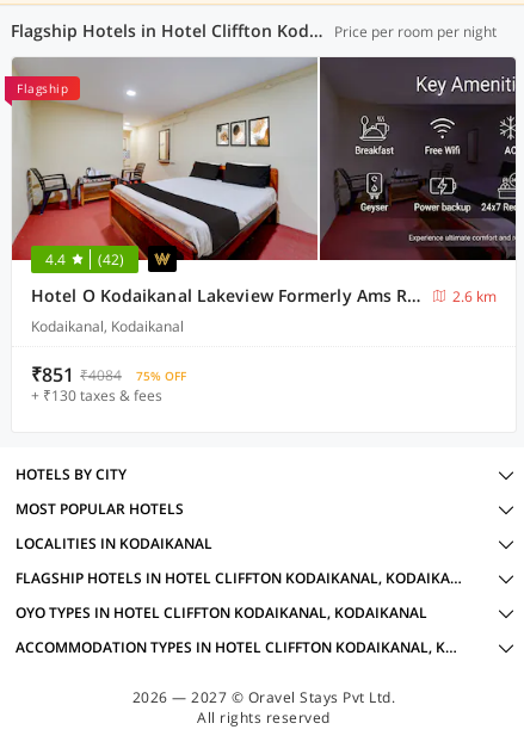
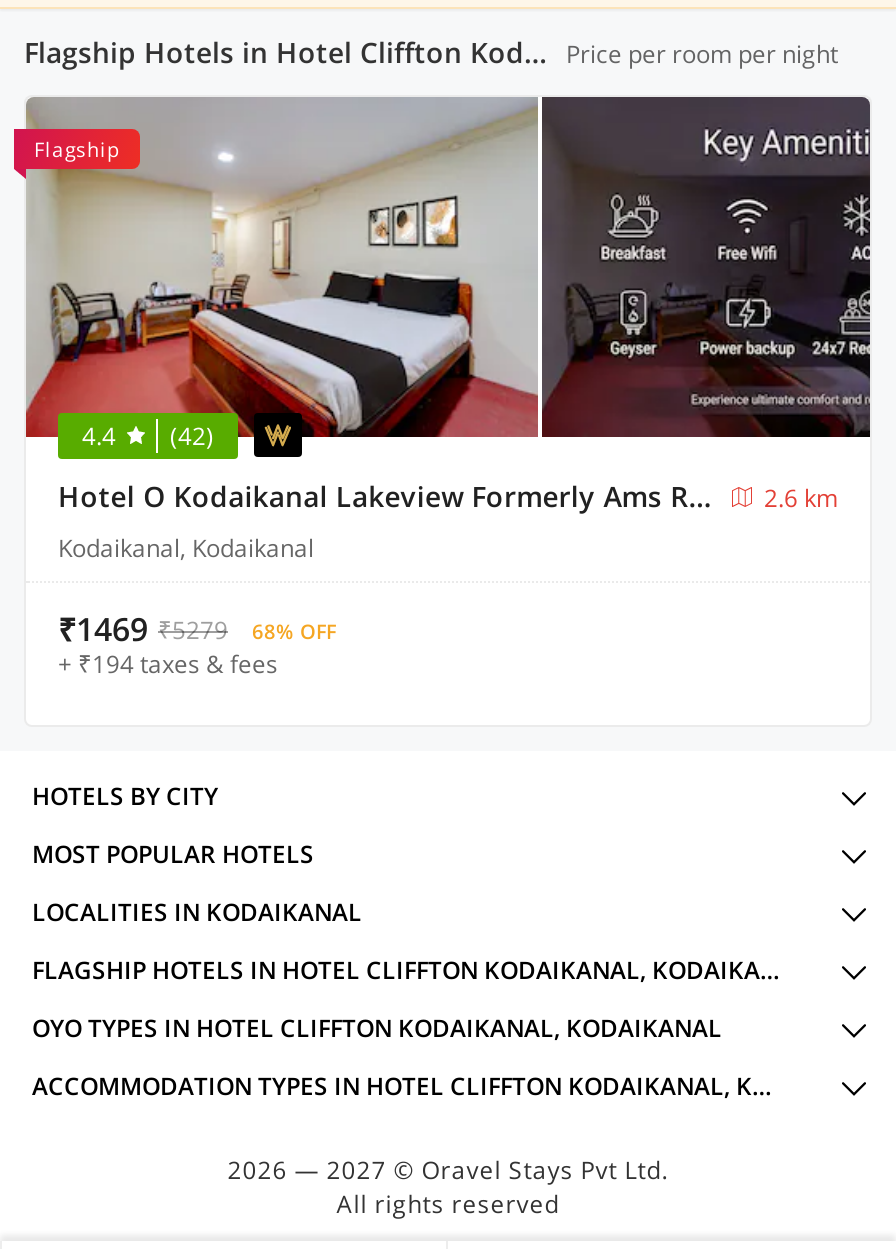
[31,361,122,388] ₹851 ₹4084 -> [58,607,228,651] ₹1469 ₹5279
[136,367,186,384] 75% OFF -> [252,617,336,645] 68% OFF
[31,385,162,406] + ₹130 taxes & fees -> [58,647,278,681] + ₹194 taxes & fees

